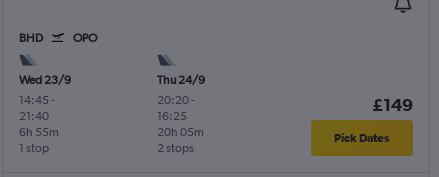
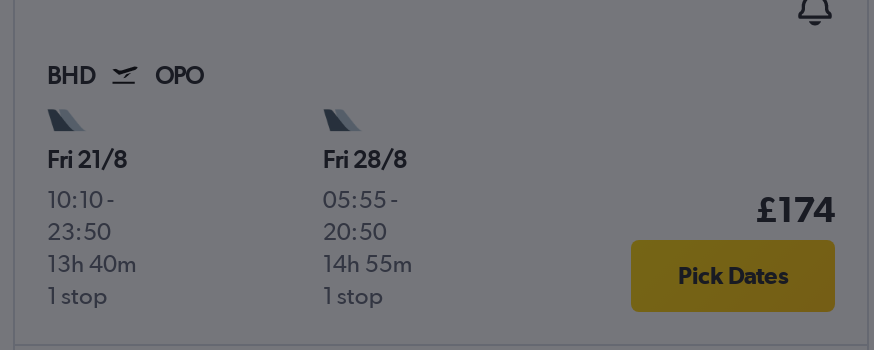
[19,73,71,123] Wed 23/9 | 14:45 - | 21:40 -> [47,146,127,246] Fri 21/8 | 10:10 - | 23:50
[157,73,205,123] Thu 24/9 | 20:20 - | 16:25 -> [323,146,407,246] Fri 28/8 | 05:55 - | 20:50
[372,94,413,114] £149 -> [755,188,835,228] £174
[19,125,59,139] 6h 55m -> [47,250,137,278] 13h 40m
[157,125,204,139] 20h 05m -> [323,250,413,278] 14h 55m
[157,141,194,155] 2 stops -> [323,282,383,310] 1 stop

